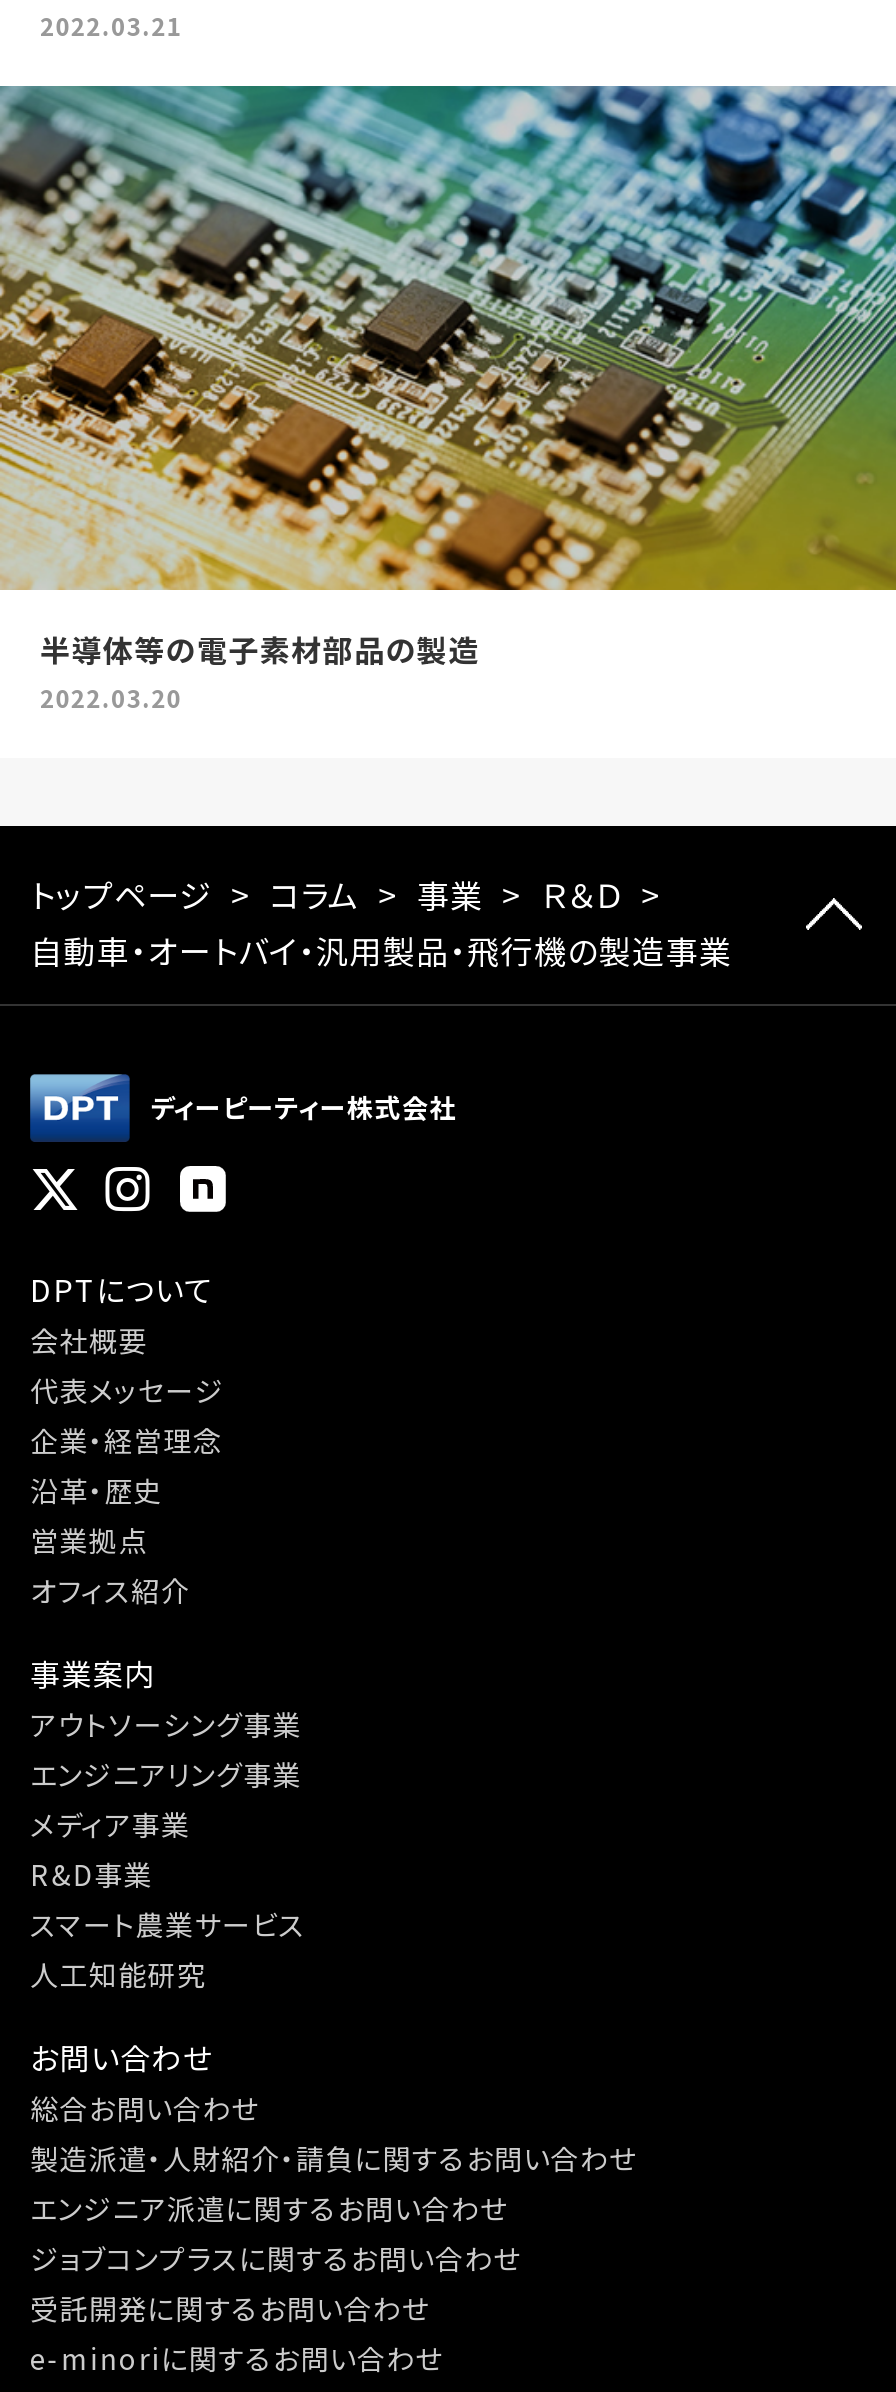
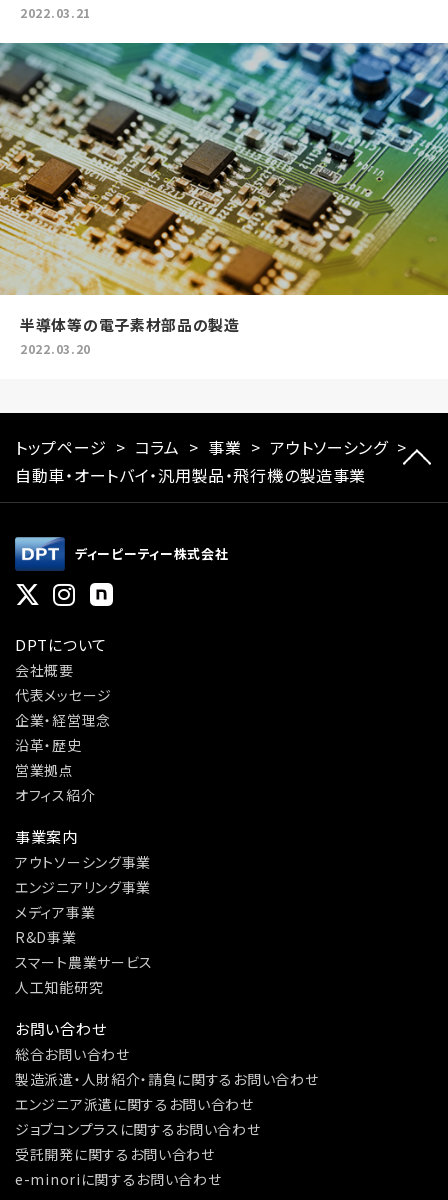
[30,869,680,917] トップページ>コラム>事業>Ｒ＆Ｄ> -> [15,435,416,459] トップページ>コラム>事業>アウトソーシング>

